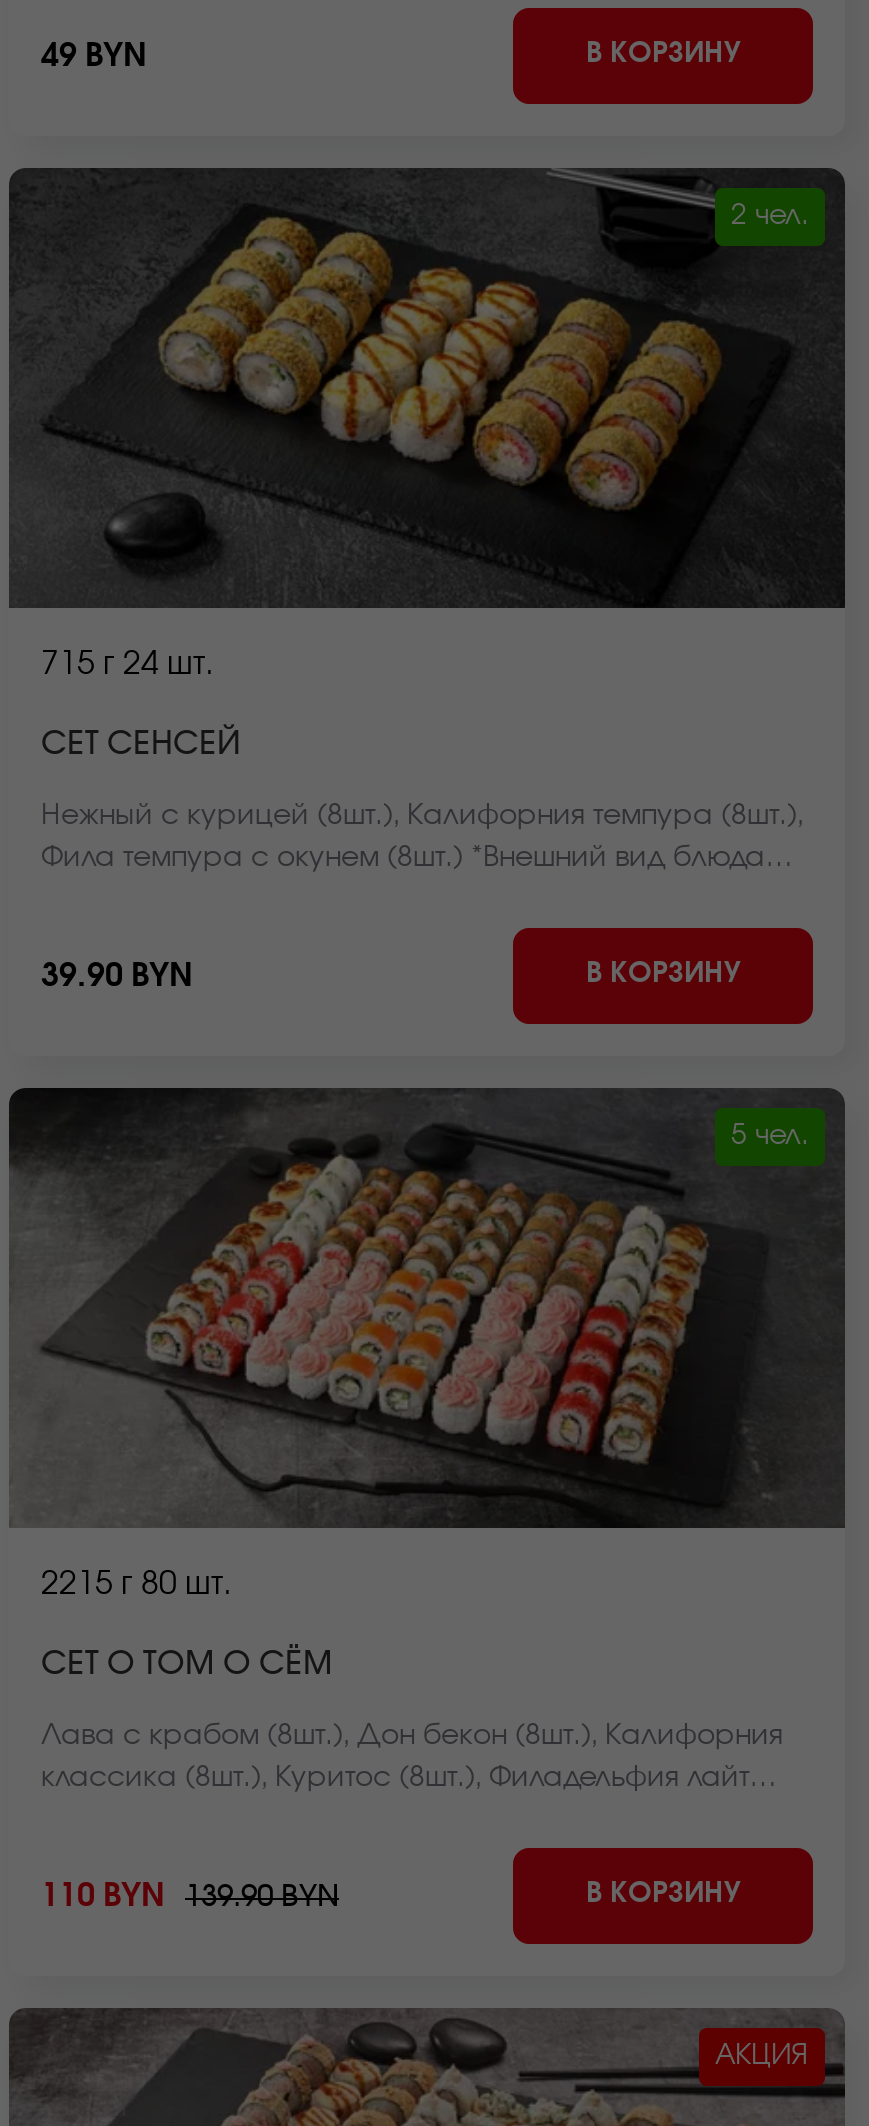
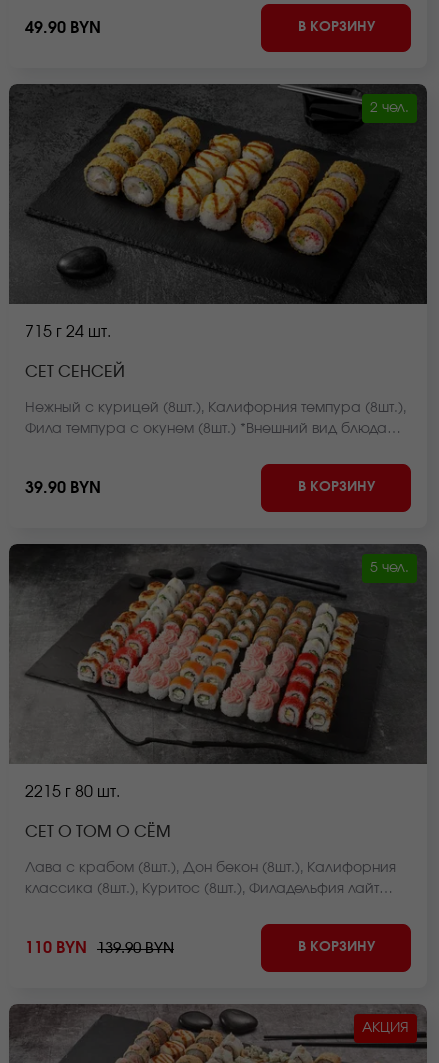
[41,40,147,72] 49 BYN -> [25,20,101,36] 49.90 BYN

